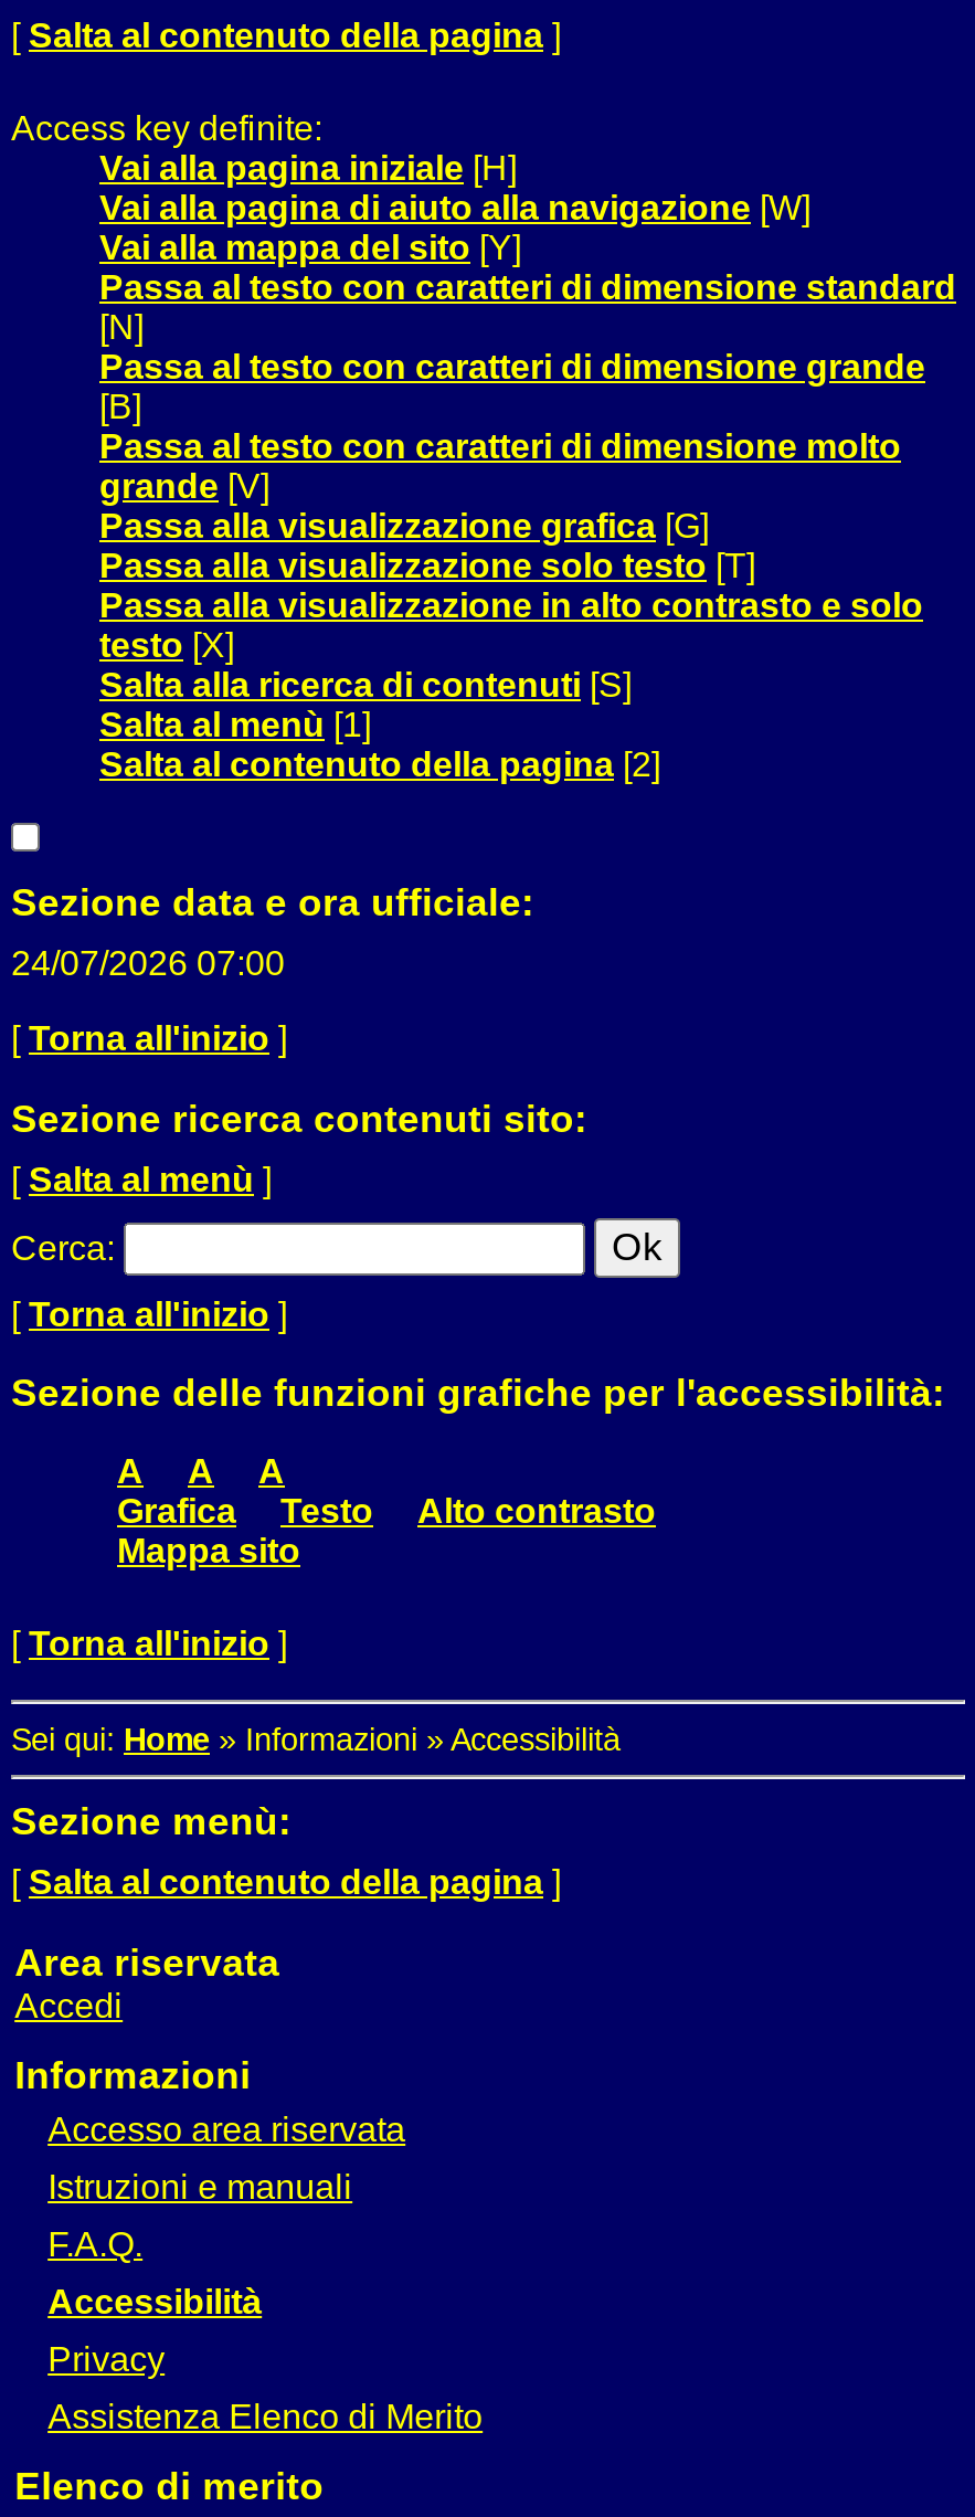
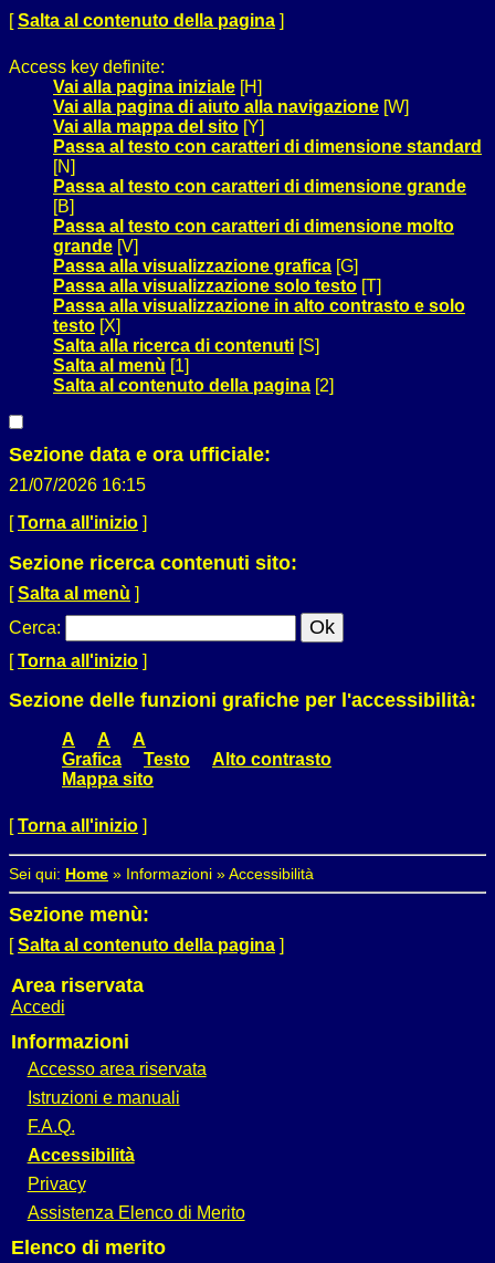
[11,944,285,981] 24/07/2026 07:00 -> [9,475,146,494] 21/07/2026 16:15

